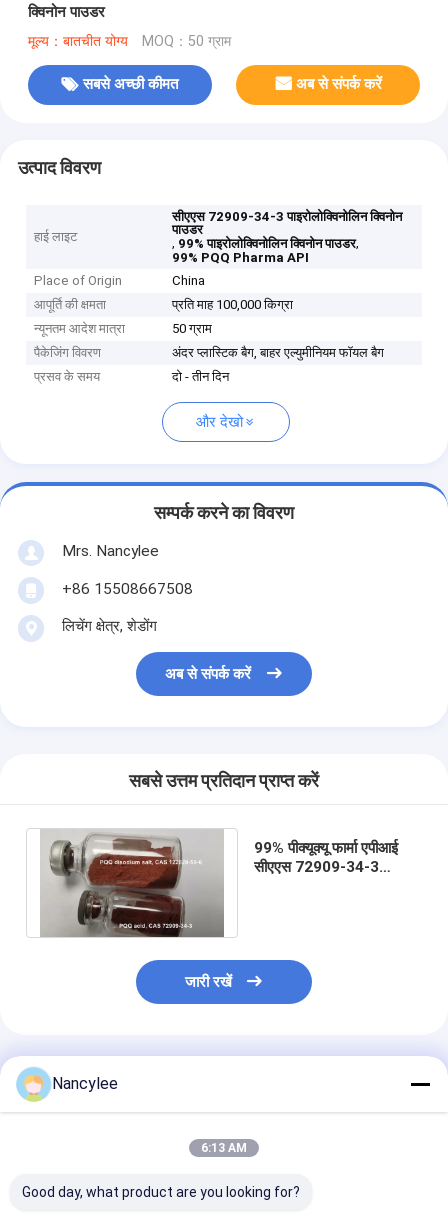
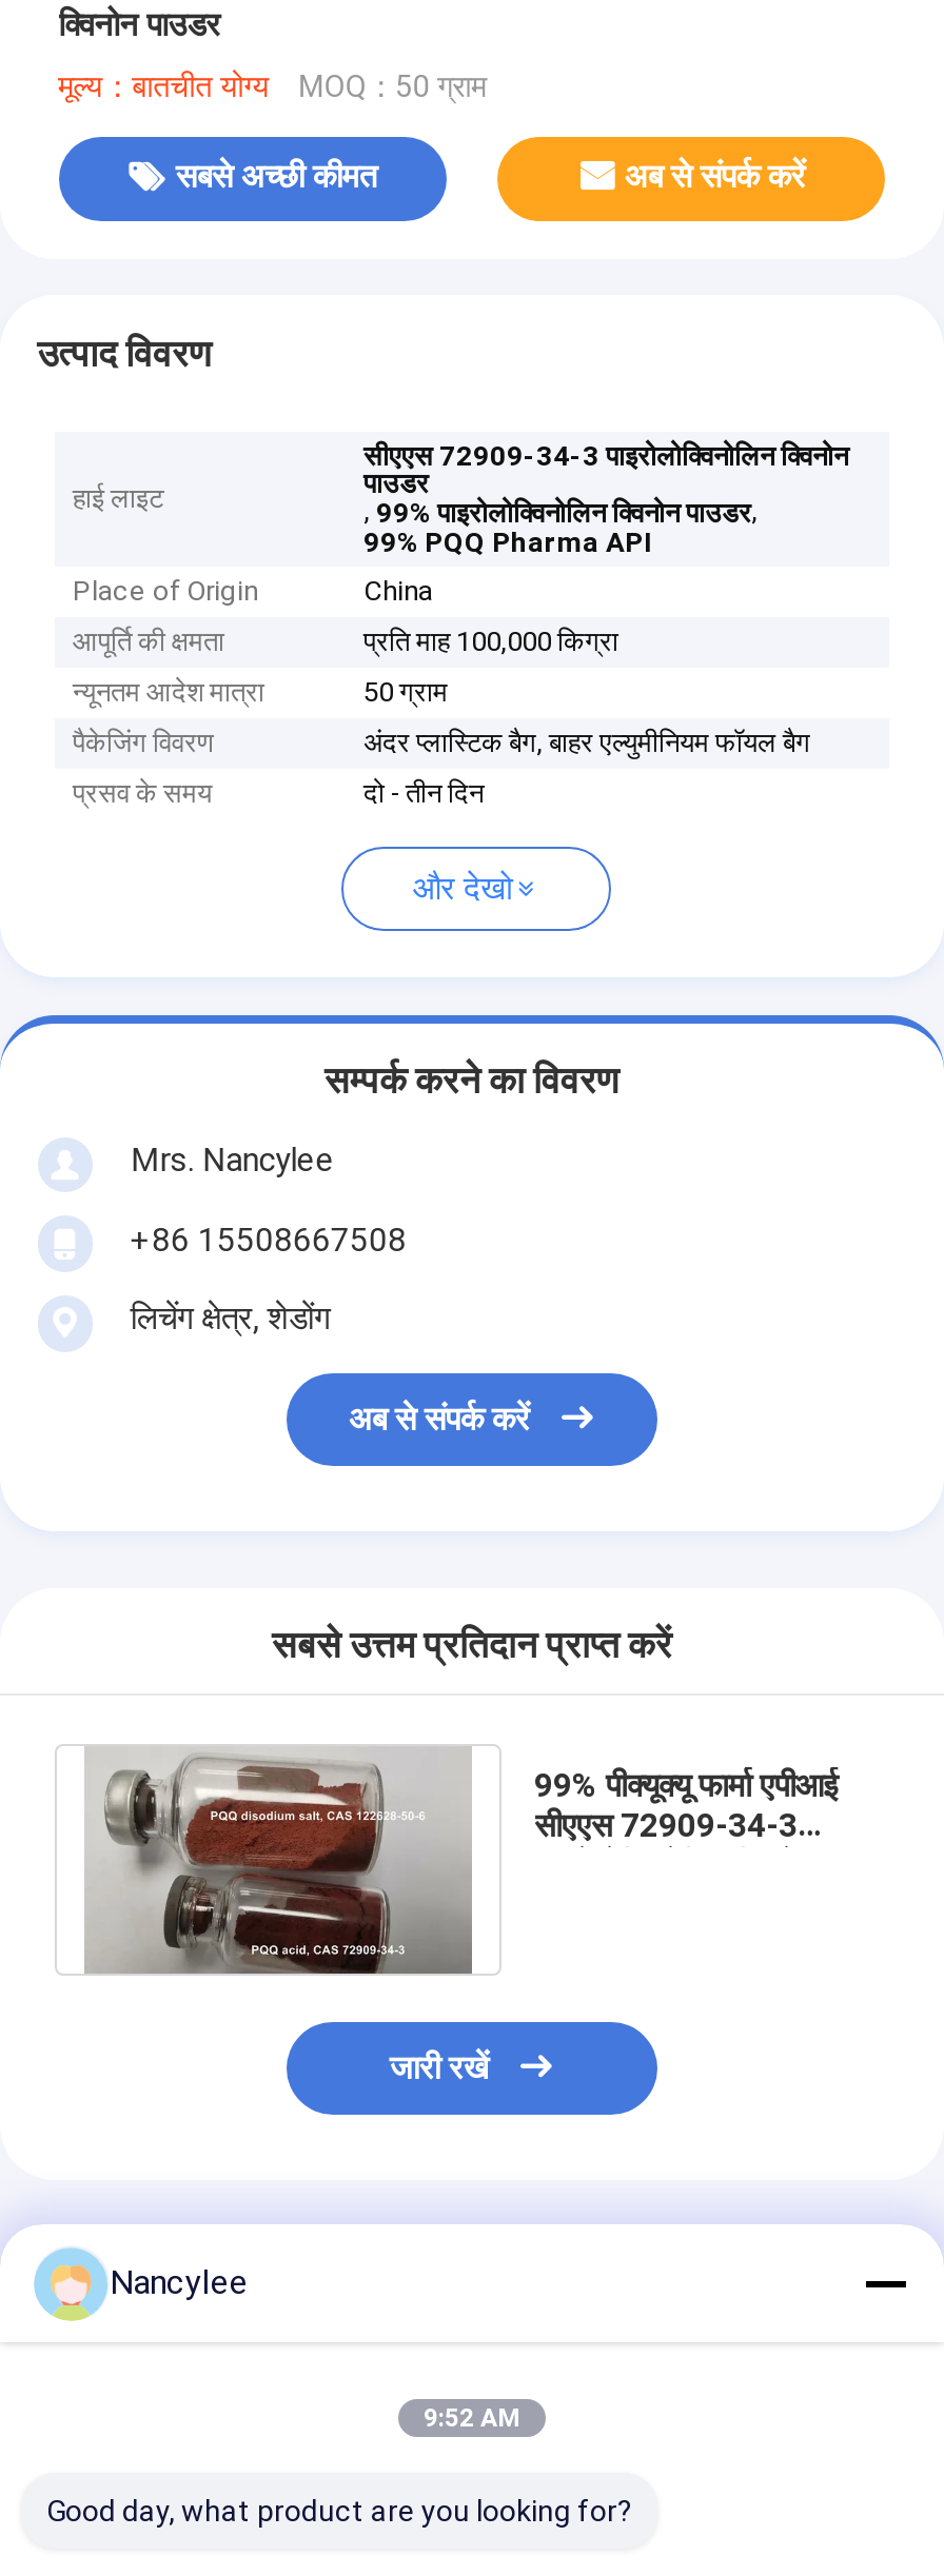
[201,1141,247,1155] 6:13 AM -> [424,2403,520,2433] 9:52 AM

